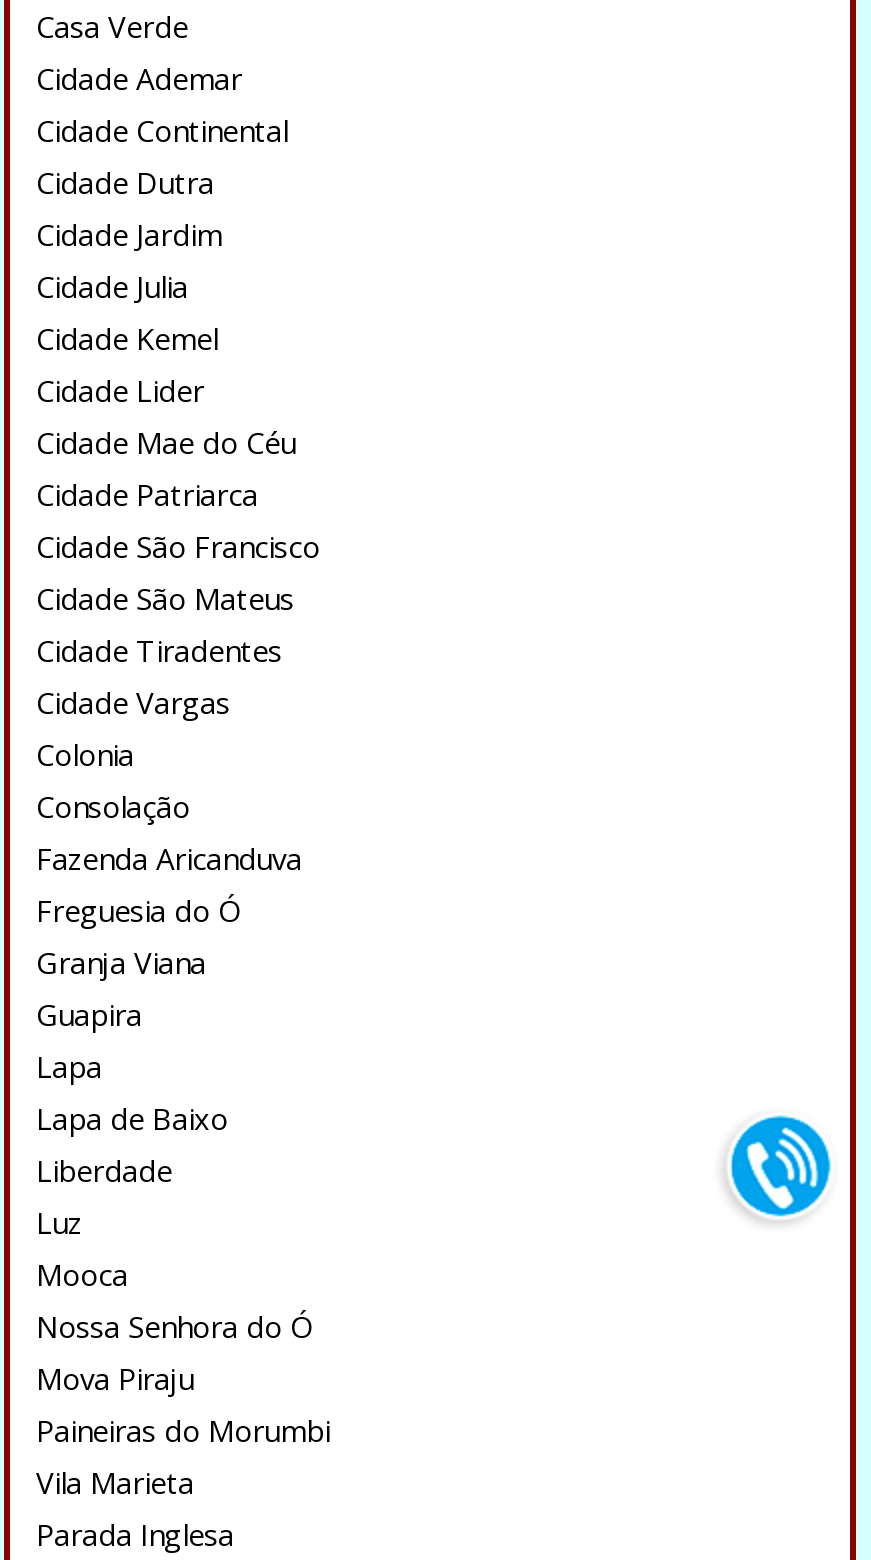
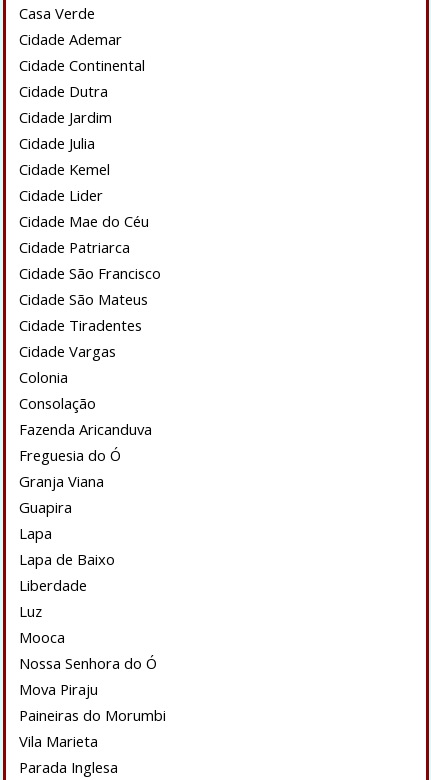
[722,1114,834,1224] [image] -> none

